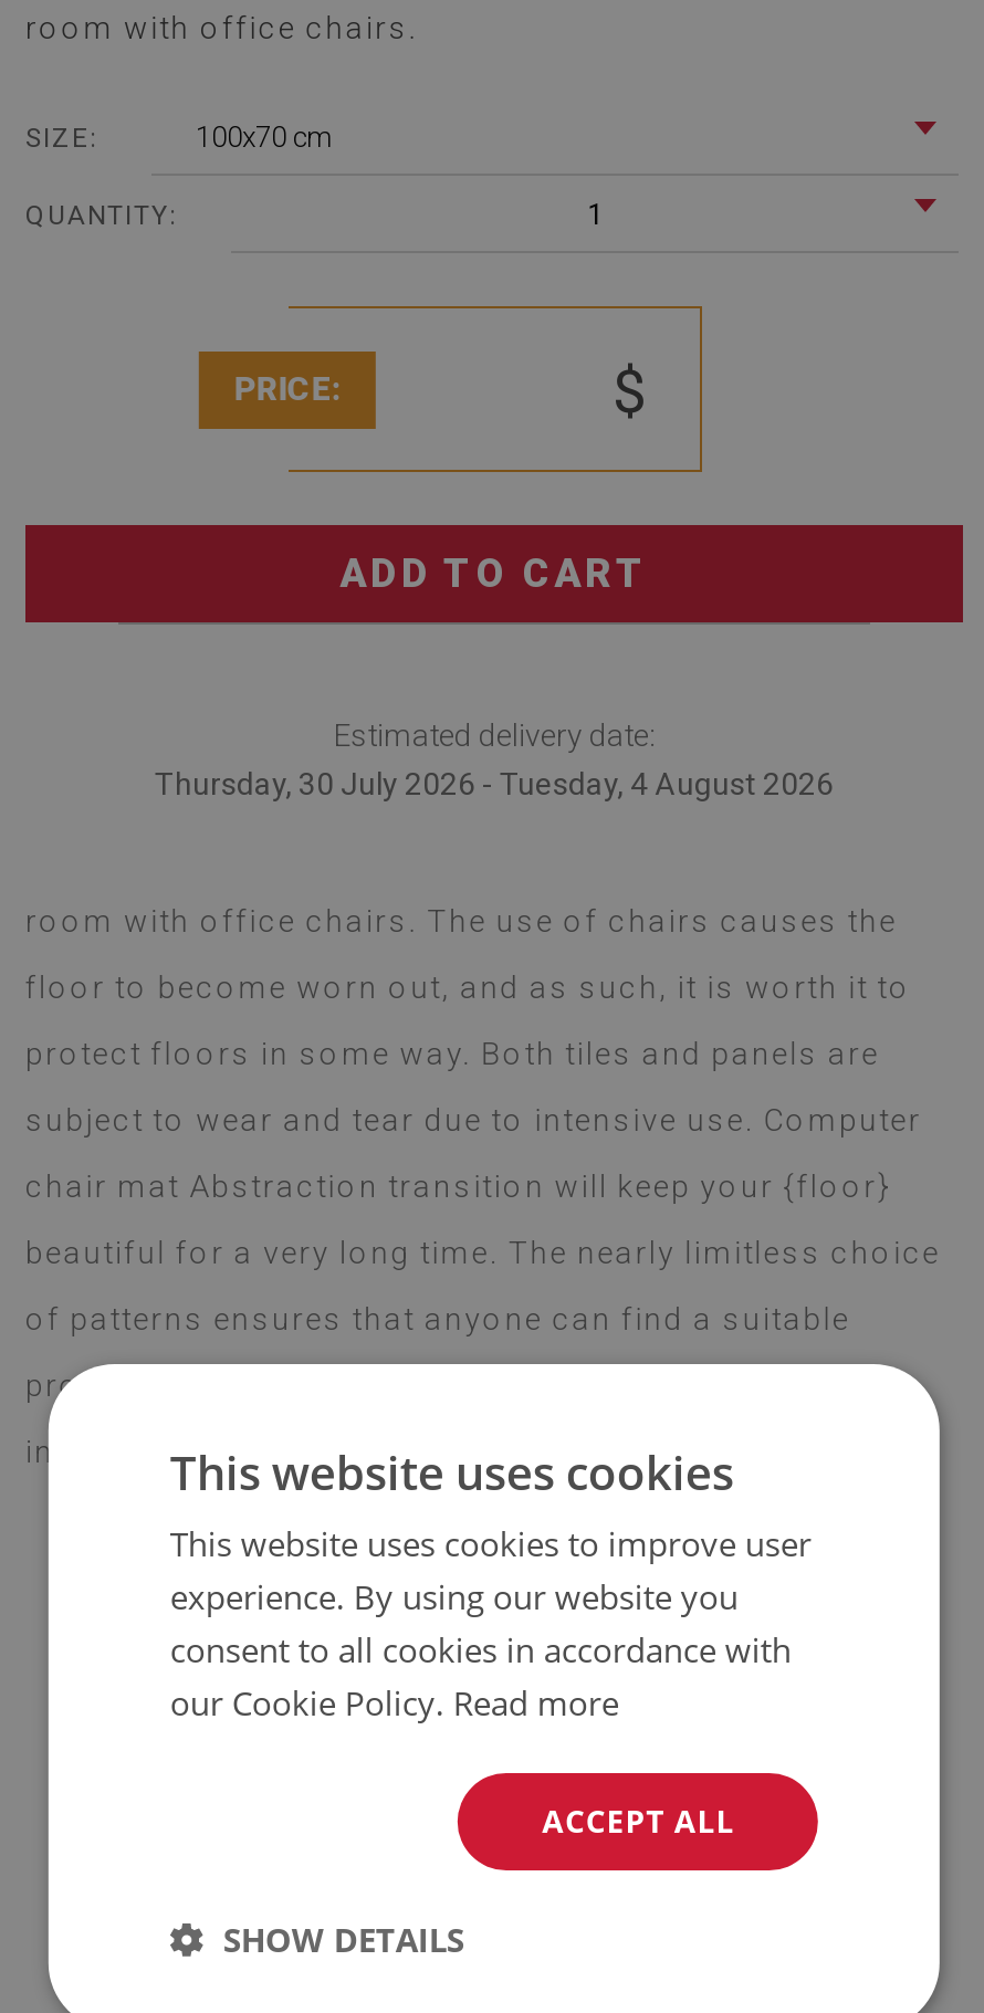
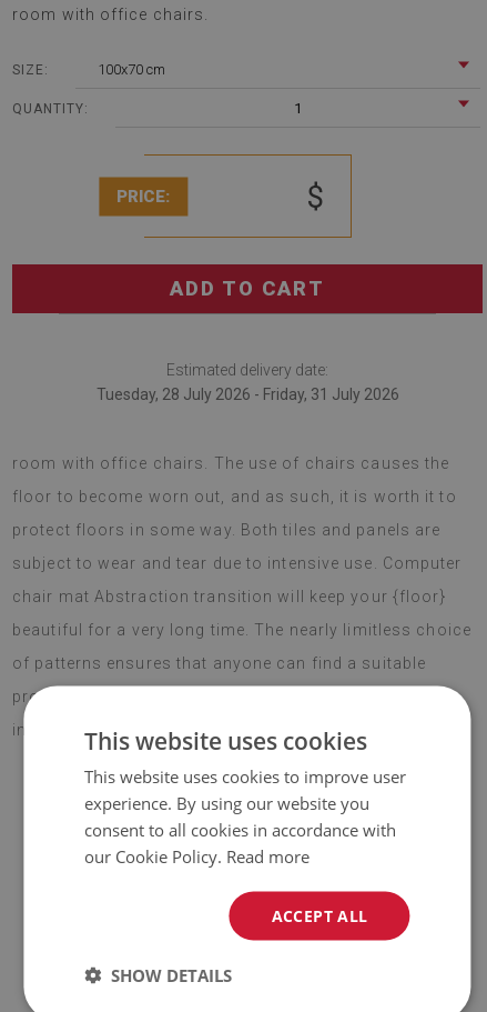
[155,766,834,801] Thursday, 30 July 2026 - Tuesday, 4 August 2026 -> [96,385,399,403] Tuesday, 28 July 2026 - Friday, 31 July 2026

